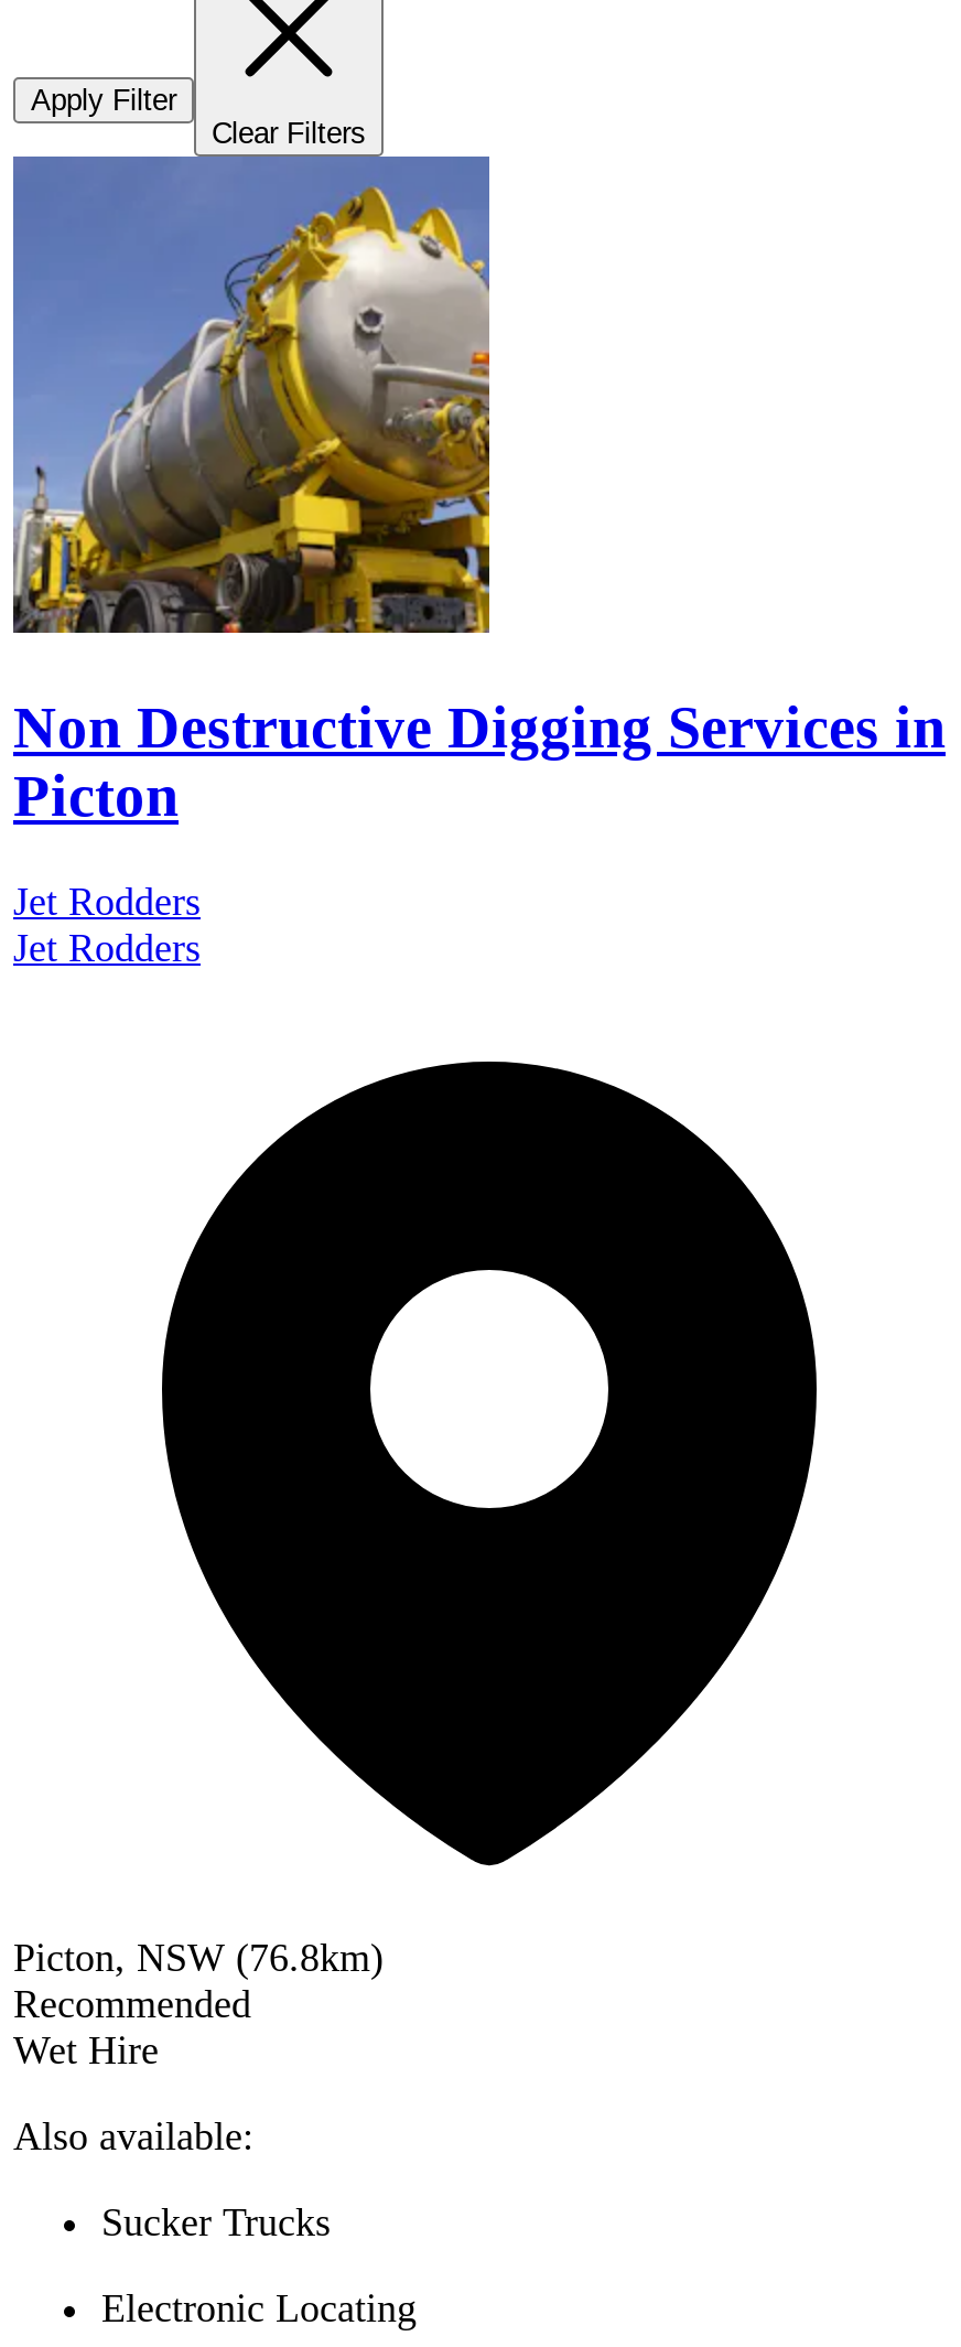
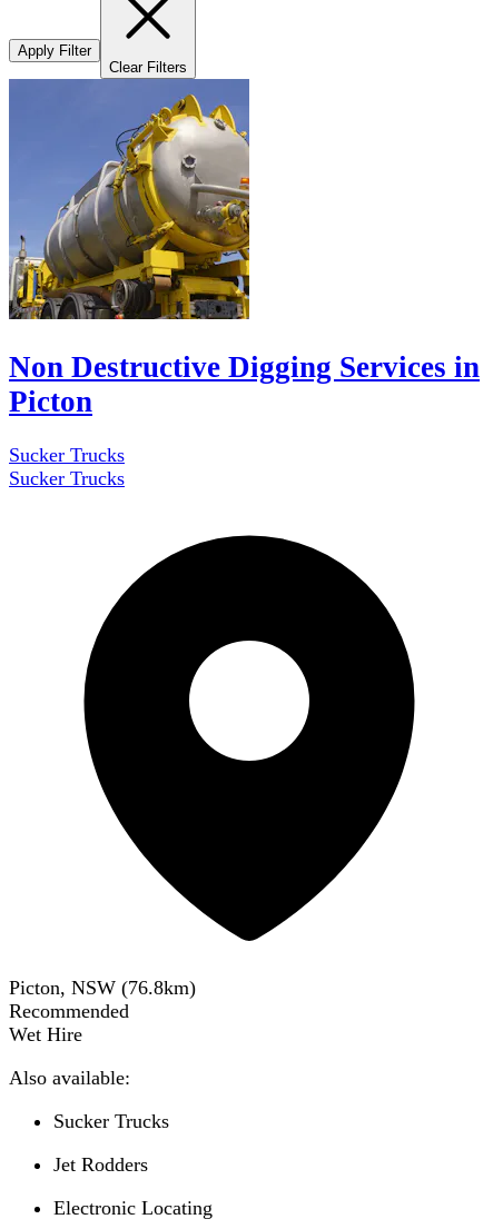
[13,880,201,971] Jet Rodders | Jet Rodders -> [9,444,125,490] Sucker Trucks | Sucker Trucks
none -> [53,1154,148,1176] Jet Rodders

